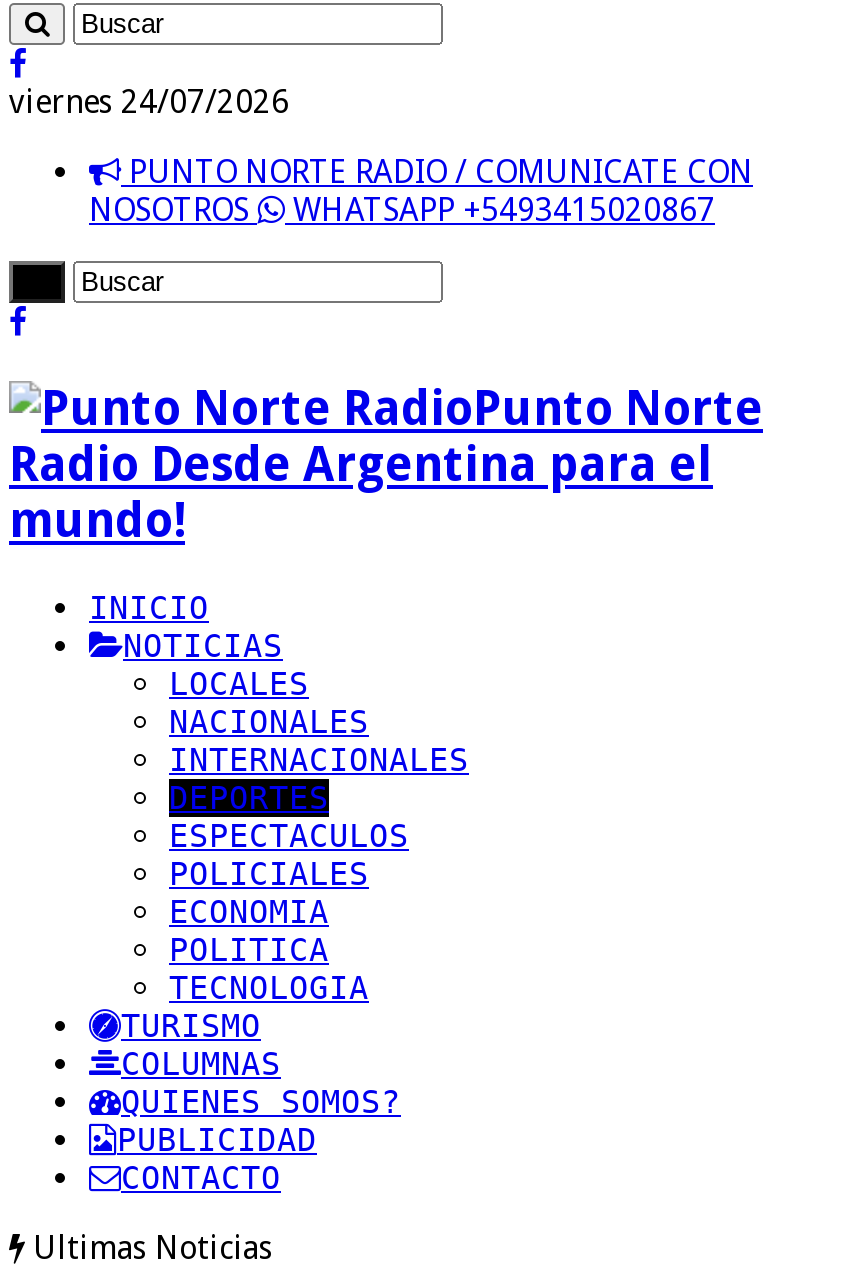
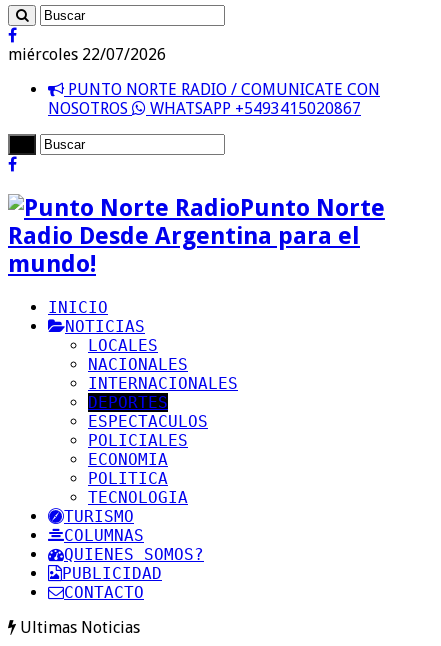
[9,83,289,121] viernes 24/07/2026 -> [8,45,166,64] miércoles 22/07/2026

